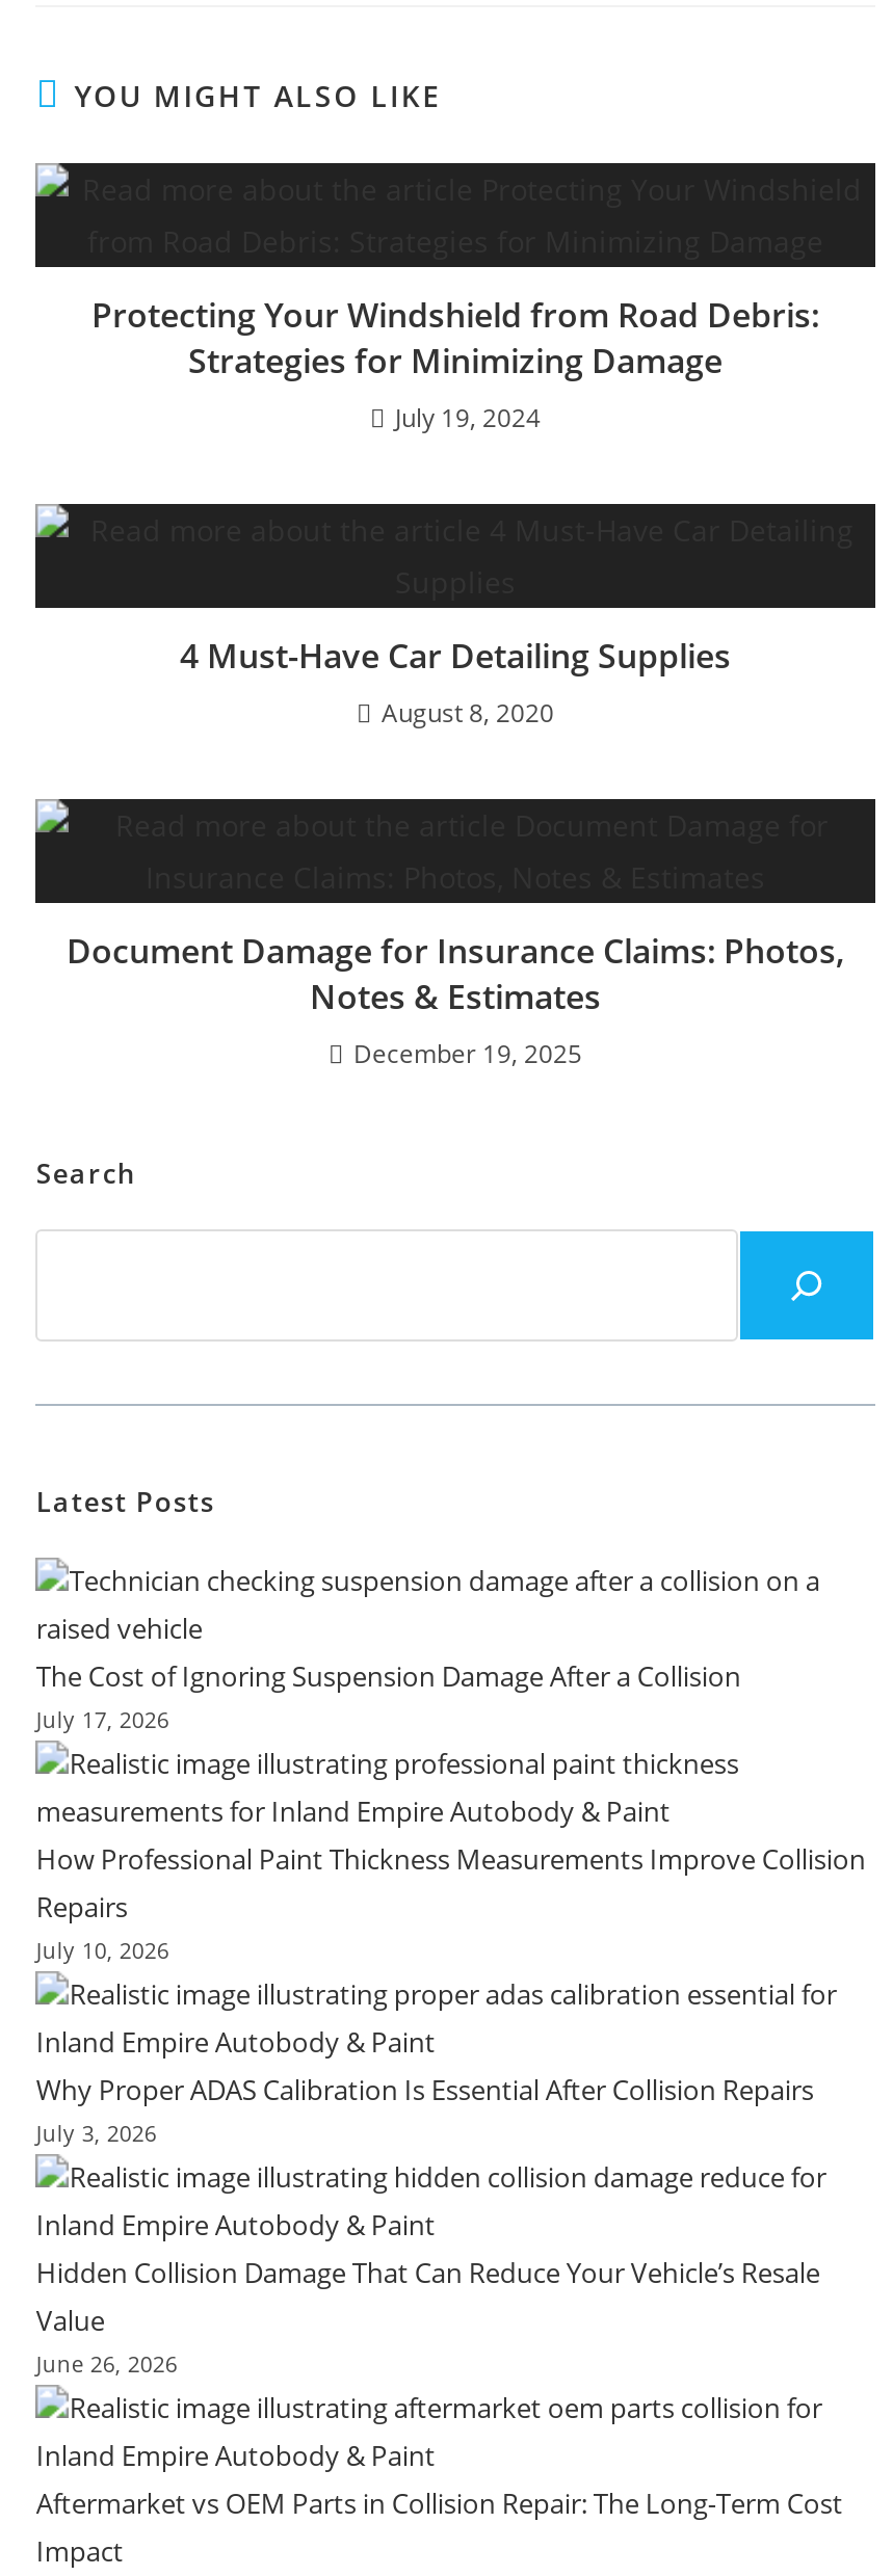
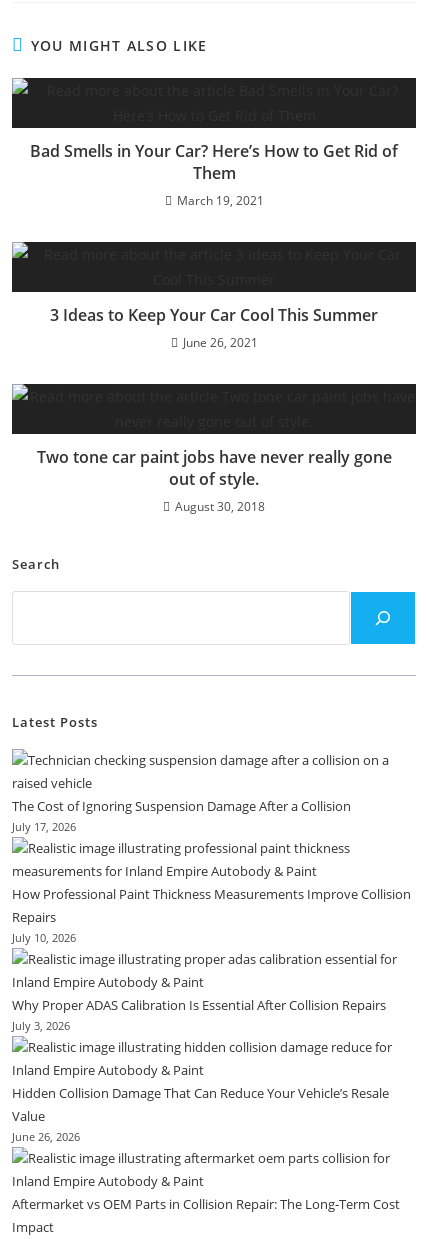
[91,292,819,435] Protecting Your Windshield from Road Debris: | Strategies for Minimizing Damage | July 19, 2024 -> [30,140,398,209] Bad Smells in Your Car? Here’s How to Get Rid of | Them | March 19, 2021
[180,633,731,731] 4 Must-Have Car Detailing Supplies | August 8, 2020 -> [50,304,378,351] 3 Ideas to Keep Your Car Cool This Summer | June 26, 2021
[67,928,844,1071] Document Damage for Insurance Claims: Photos, | Notes & Estimates | December 19, 2025 -> [36,446,391,515] Two tone car paint jobs have never really gone | out of style. | August 30, 2018

